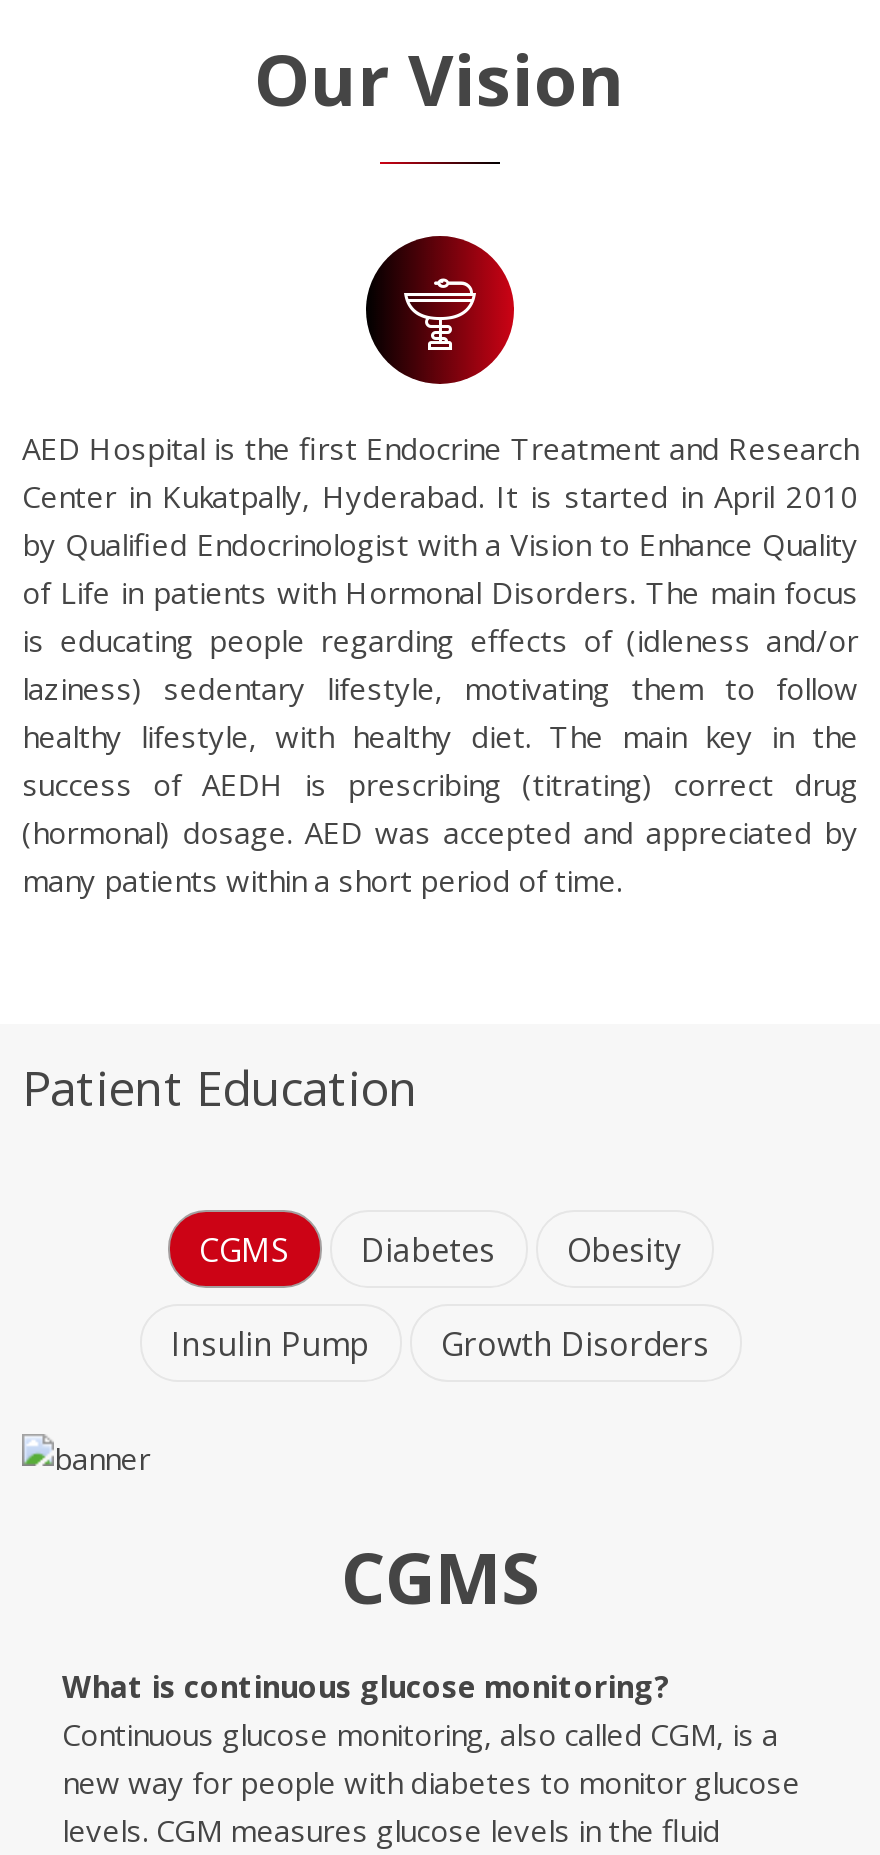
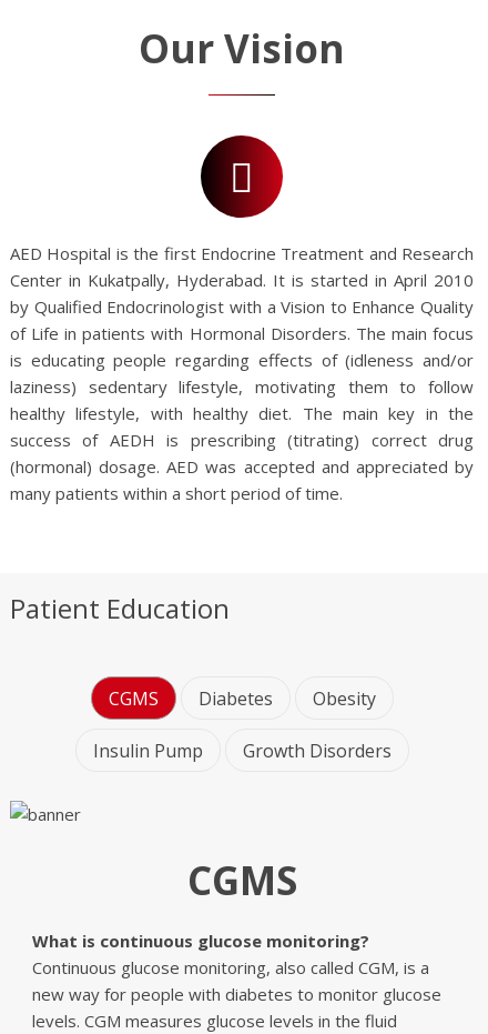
[402,277,478,353] [image] -> [222,159,262,199] [image]

